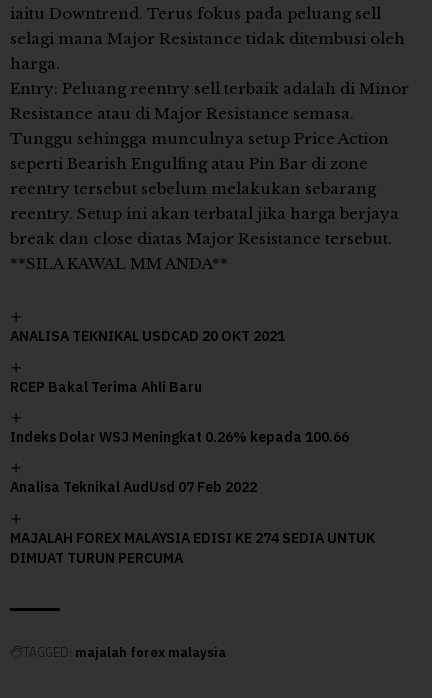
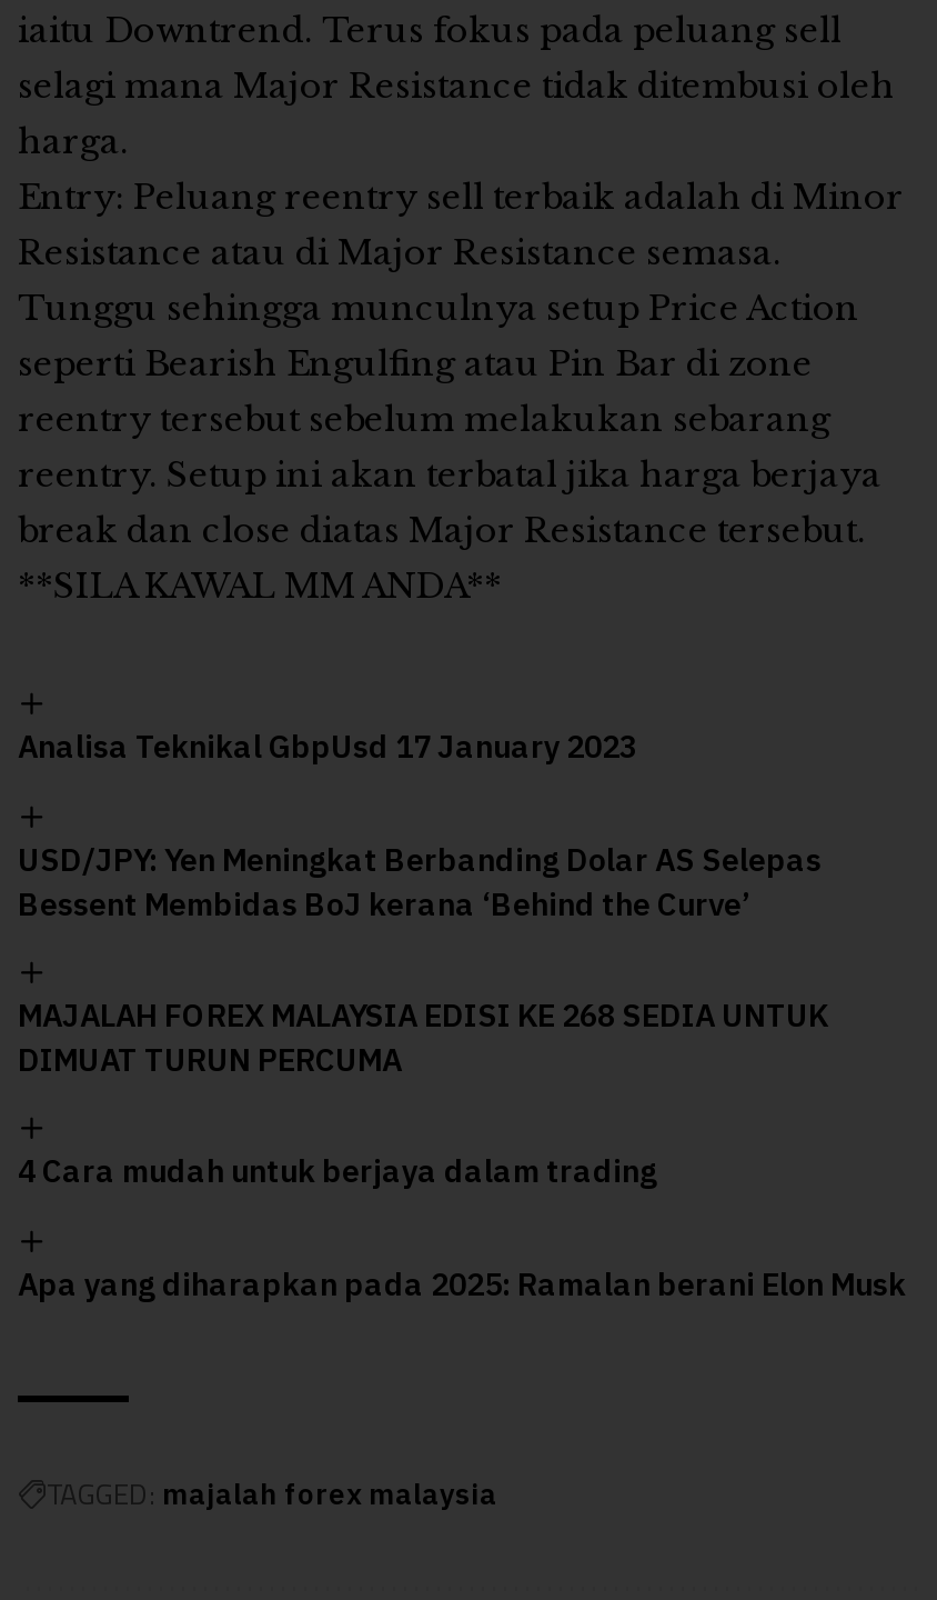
[10,327,375,547] ANALISA TEKNIKAL USDCAD 20 OKT 2021 | RCEP Bakal Terima Ahli Baru | Indeks Dolar WSJ Meningkat 0.26% kepada 100.66 | Analisa Teknikal AudUsd 07 Feb 2022 | MAJALAH FOREX MALAYSIA EDISI KE 274 SEDIA UNTUK -> [18,727,828,1035] Analisa Teknikal GbpUsd 17 January 2023 | USD/JPY: Yen Meningkat Berbanding Dolar AS Selepas | Bessent Membidas BoJ kerana ‘Behind the Curve’ | MAJALAH FOREX MALAYSIA EDISI KE 268 SEDIA UNTUK
moved [10,549,183,567] -> [18,1040,402,1080]: DIMUAT TURUN PERCUMA
none -> [18,1152,906,1304] 4 Cara mudah untuk berjaya dalam trading | Apa yang diharapkan pada 2025: Ramalan berani Elon Musk

